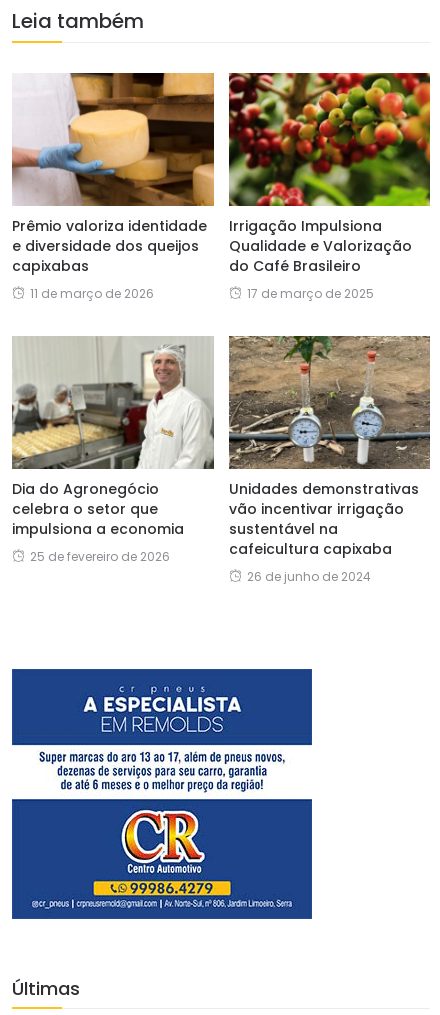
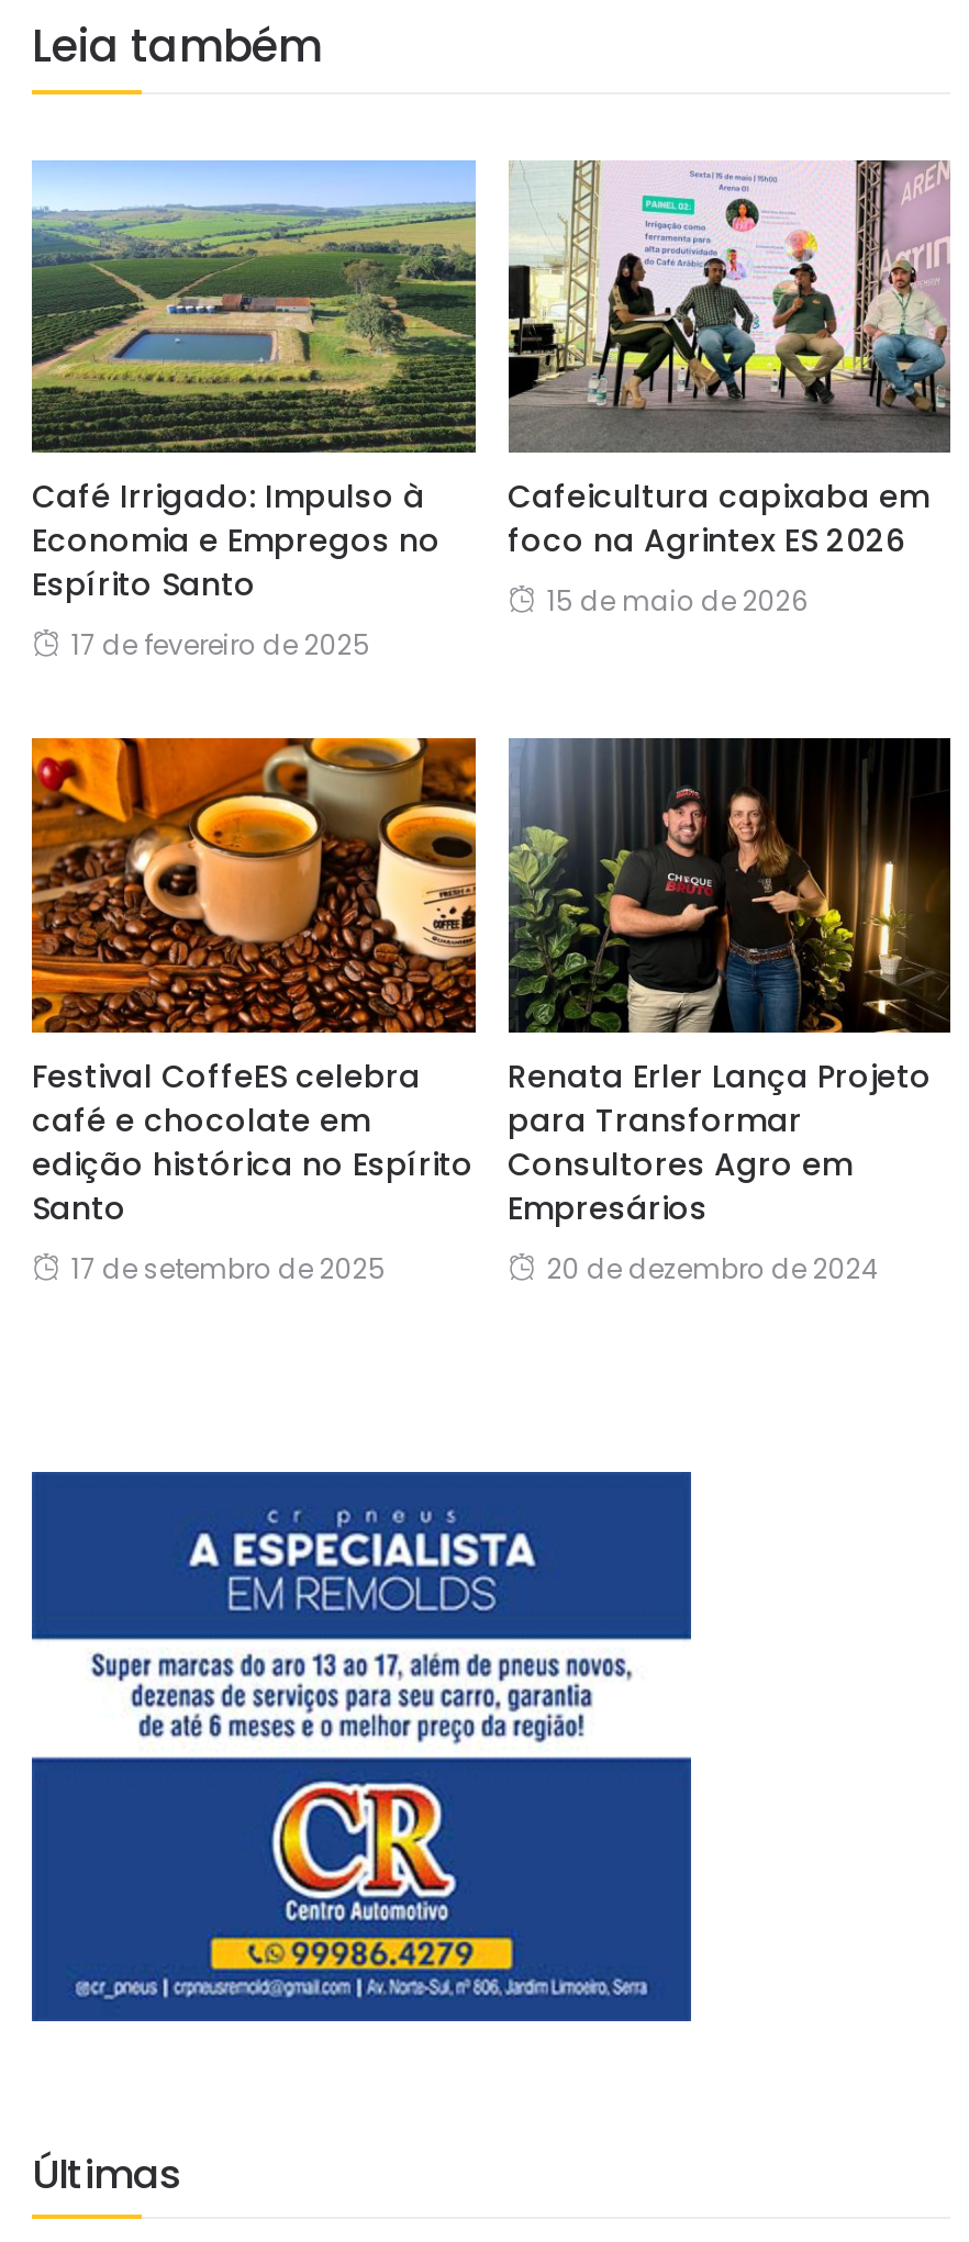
[11,72,215,302] [image] | Prêmio valoriza identidade | e diversidade dos queijos | capixabas | 11 de março de 2026 -> [30,158,478,664] [image] | Café Irrigado: Impulso à | Economia e Empregos no | Espírito Santo | 17 de fevereiro de 2025
[228,72,431,302] [image] | Irrigação Impulsiona | Qualidade e Valorização | do Café Brasileiro | 17 de março de 2025 -> [506,158,950,620] [image] | Cafeicultura capixaba em | foco na Agrintex ES 2026 | 15 de maio de 2026
[11,336,215,565] [image] | Dia do Agronegócio | celebra o setor que | impulsiona a economia | 25 de fevereiro de 2026 -> [30,736,478,1286] [image] | Festival CoffeES celebra | café e chocolate em | edição histórica no Espírito | Santo | 17 de setembro de 2025
[228,335,431,585] [image] | Unidades demonstrativas | vão incentivar irrigação | sustentável na | cafeicultura capixaba | 26 de junho de 2024 -> [506,736,953,1286] [image] | Renata Erler Lança Projeto | para Transformar | Consultores Agro em | Empresários | 20 de dezembro de 2024

